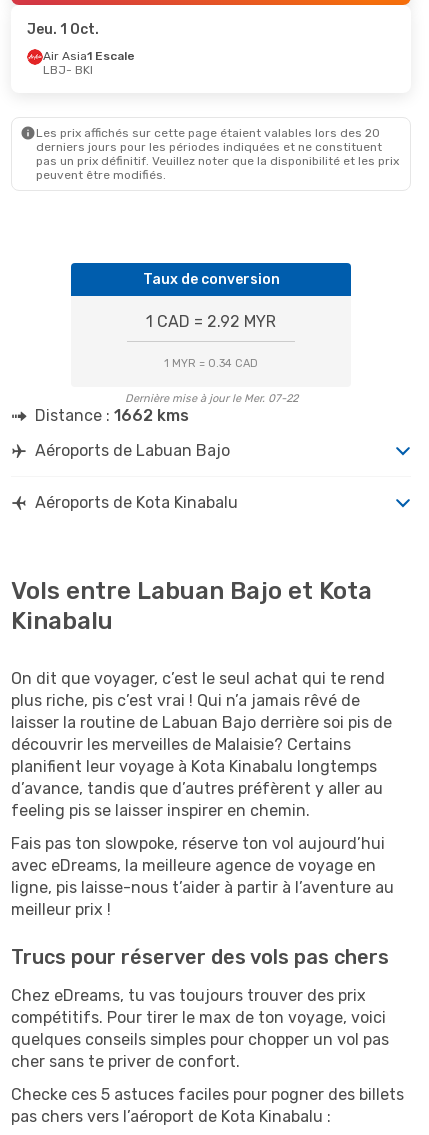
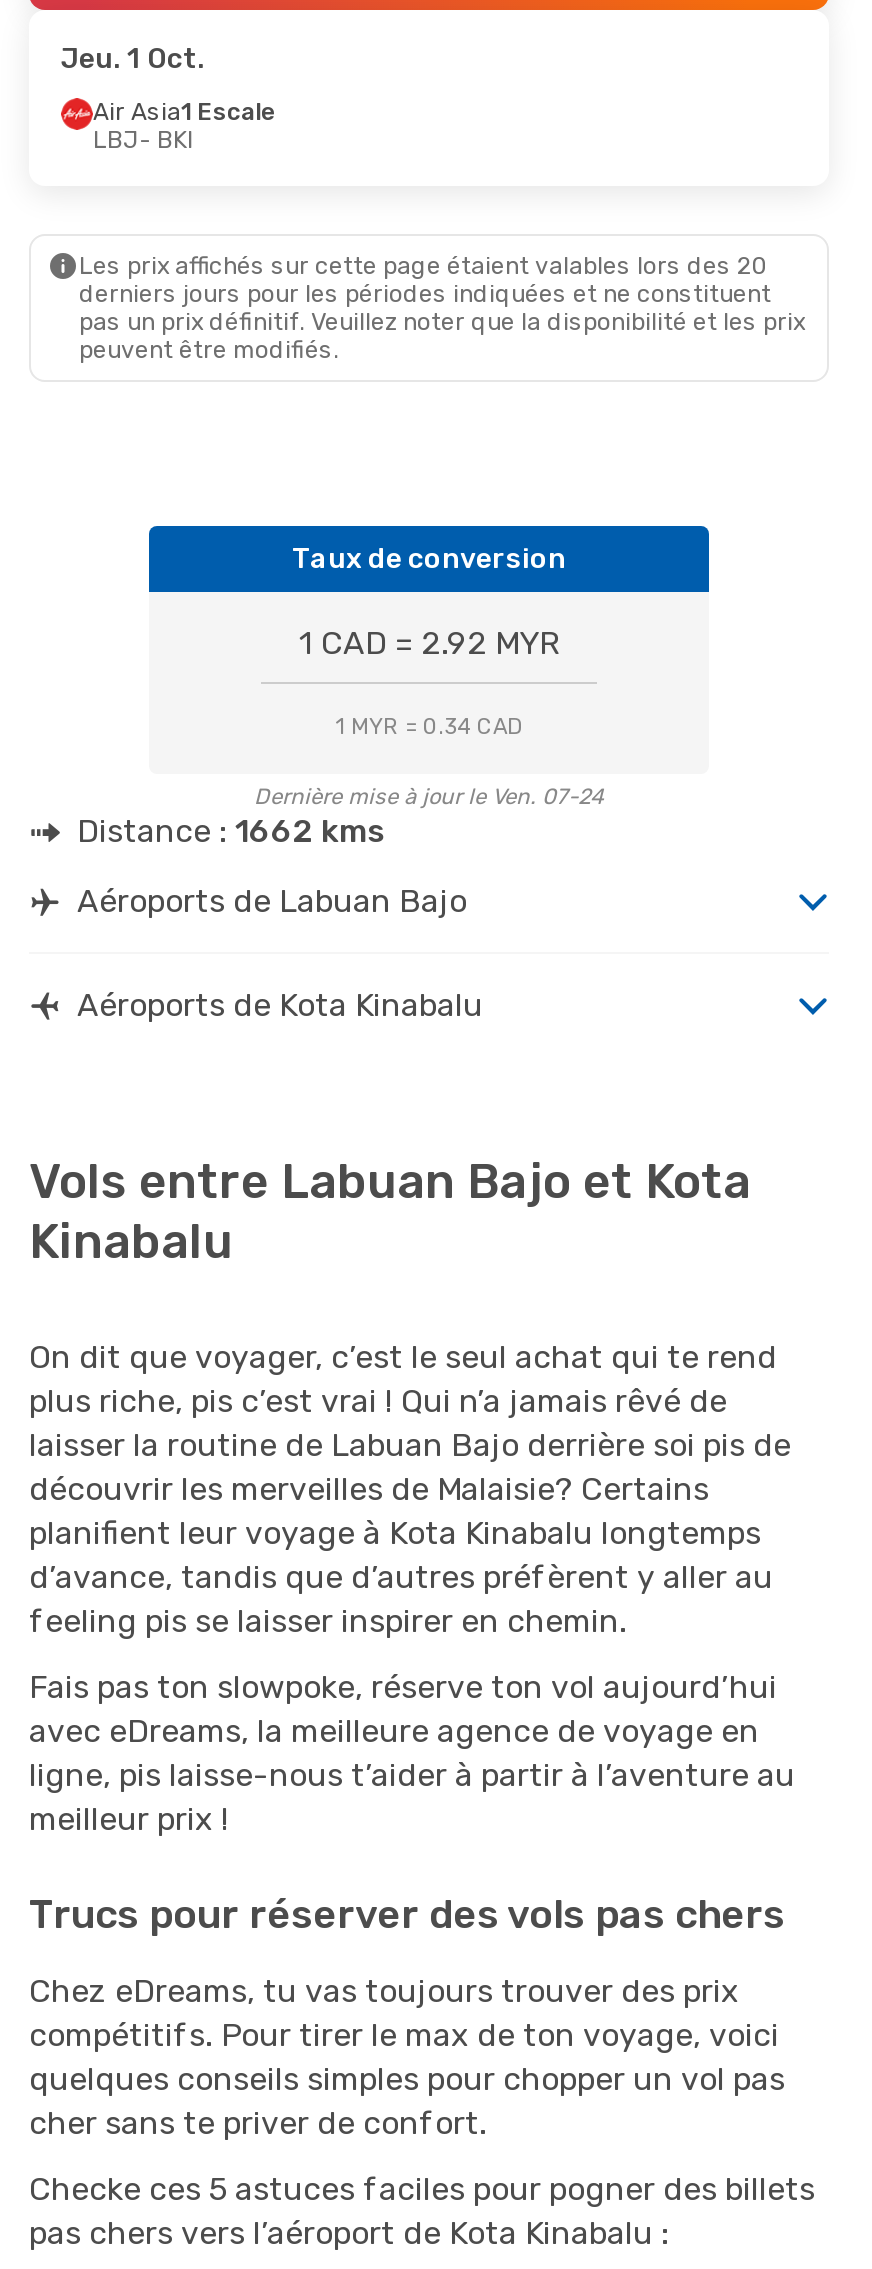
[124,392,297,405] Dernière mise à jour le Mer. 07-22 -> [254,784,604,810] Dernière mise à jour le Ven. 07-24

